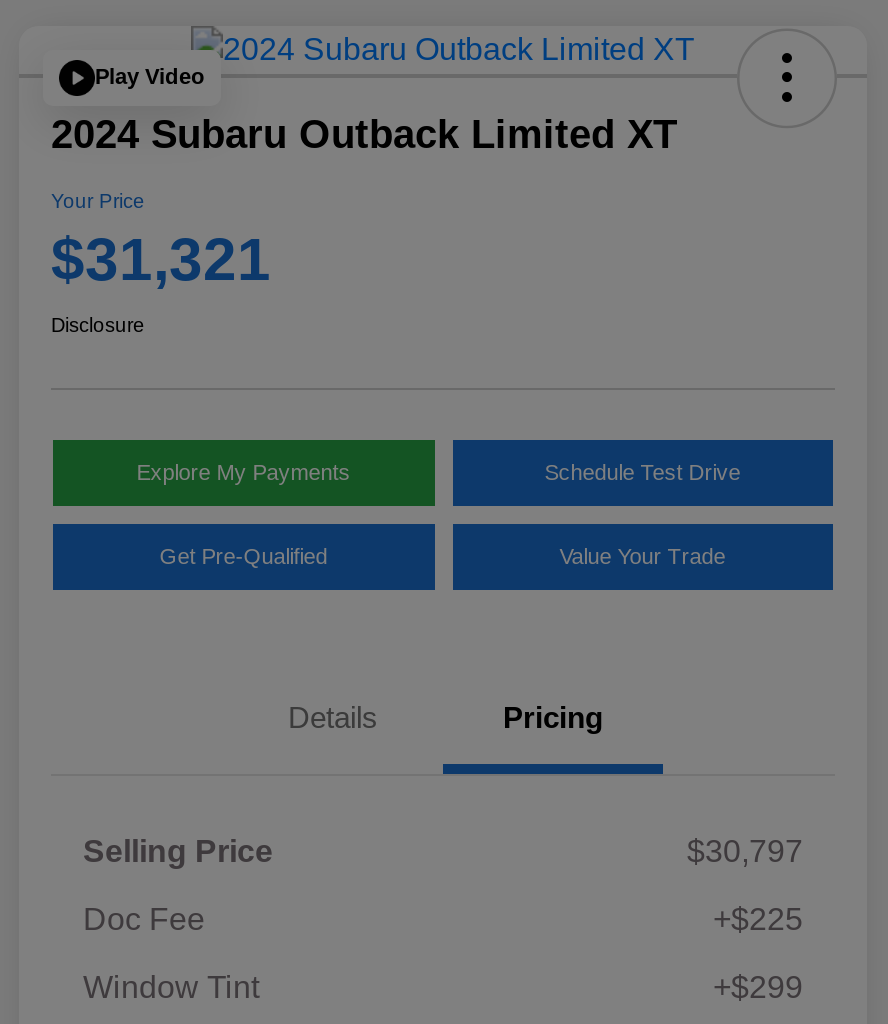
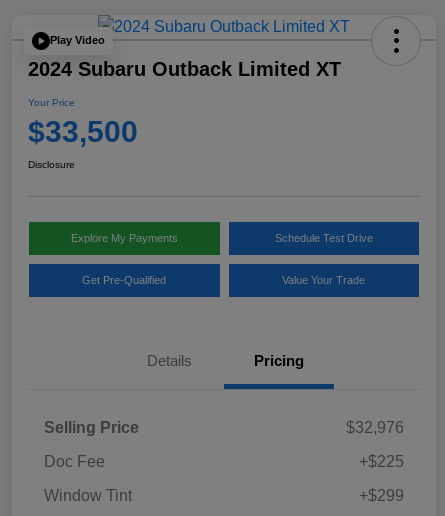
[51,226,271,292] $31,321 -> [28,115,138,148] $33,500
[687,834,803,868] $30,797 -> [346,419,404,436] $32,976

